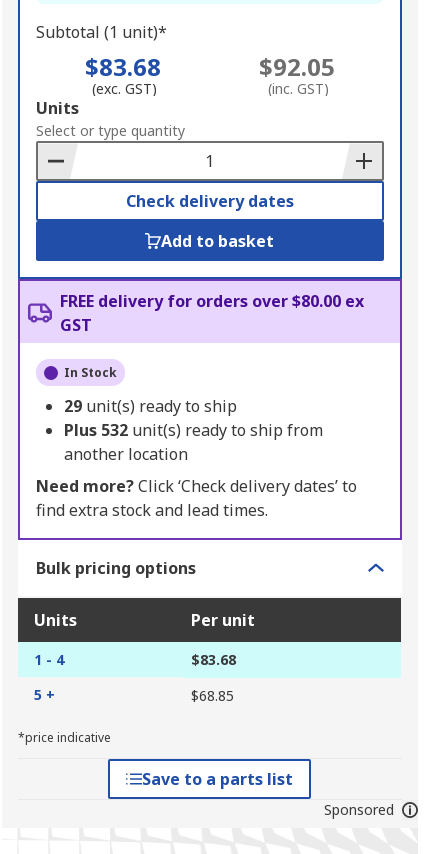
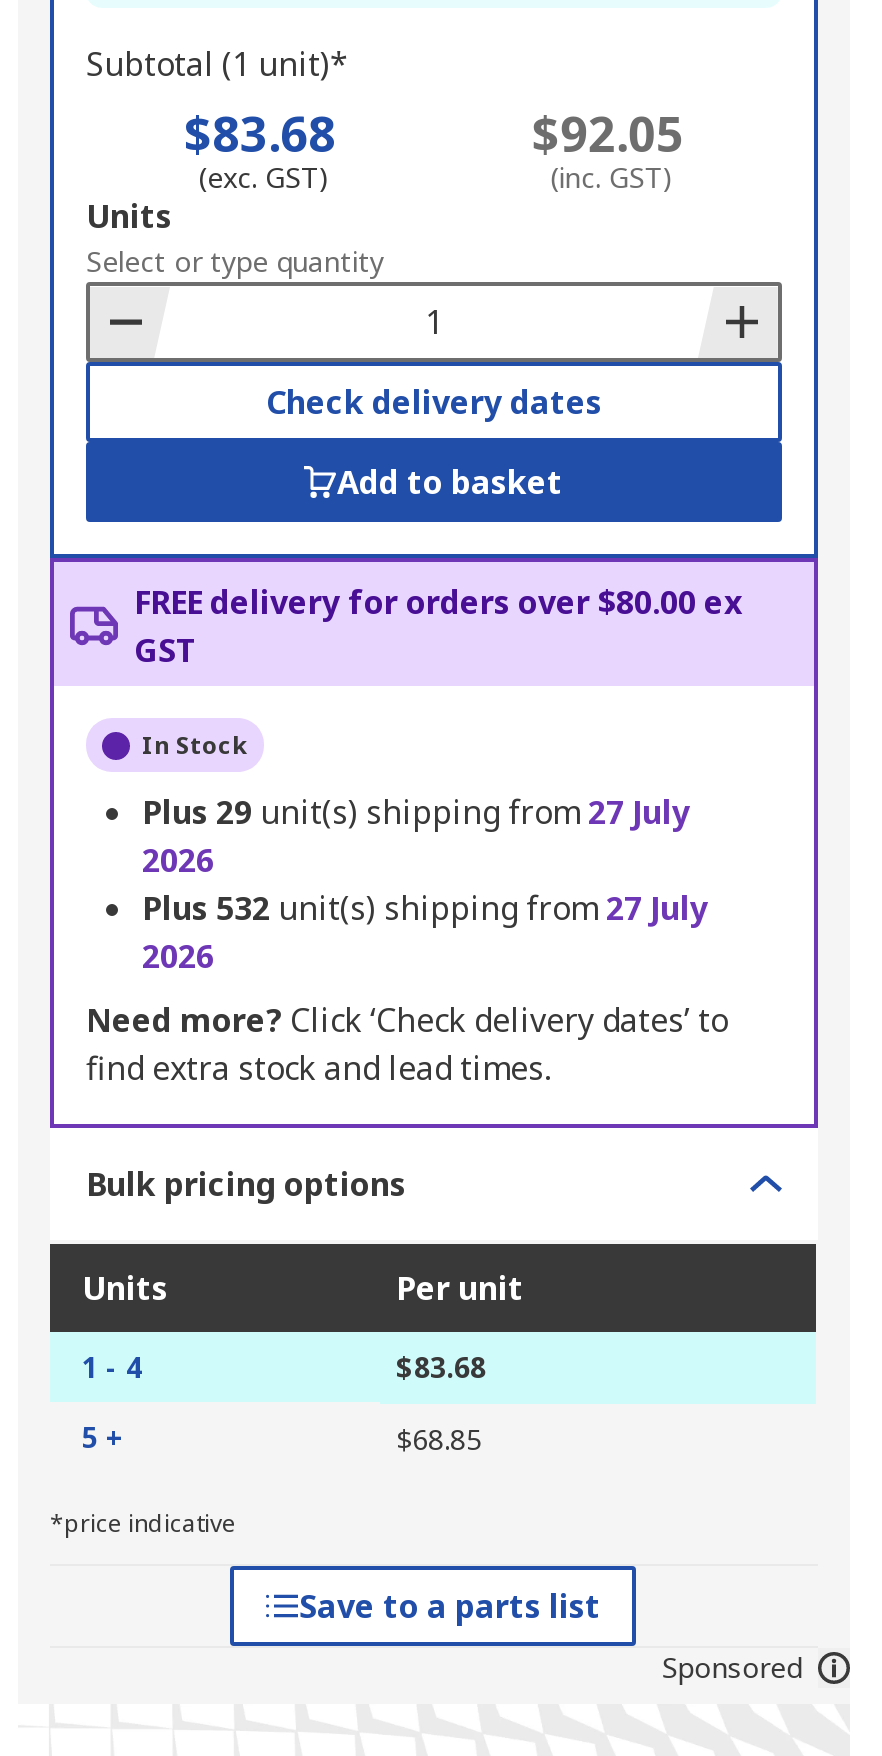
[64,395,323,465] 29 unit(s) ready to ship | Plus 532 unit(s) ready to ship from | another location -> [142,791,708,979] Plus 29 unit(s) shipping from 27 July | 2026 | Plus 532 unit(s) shipping from 27 July | 2026

